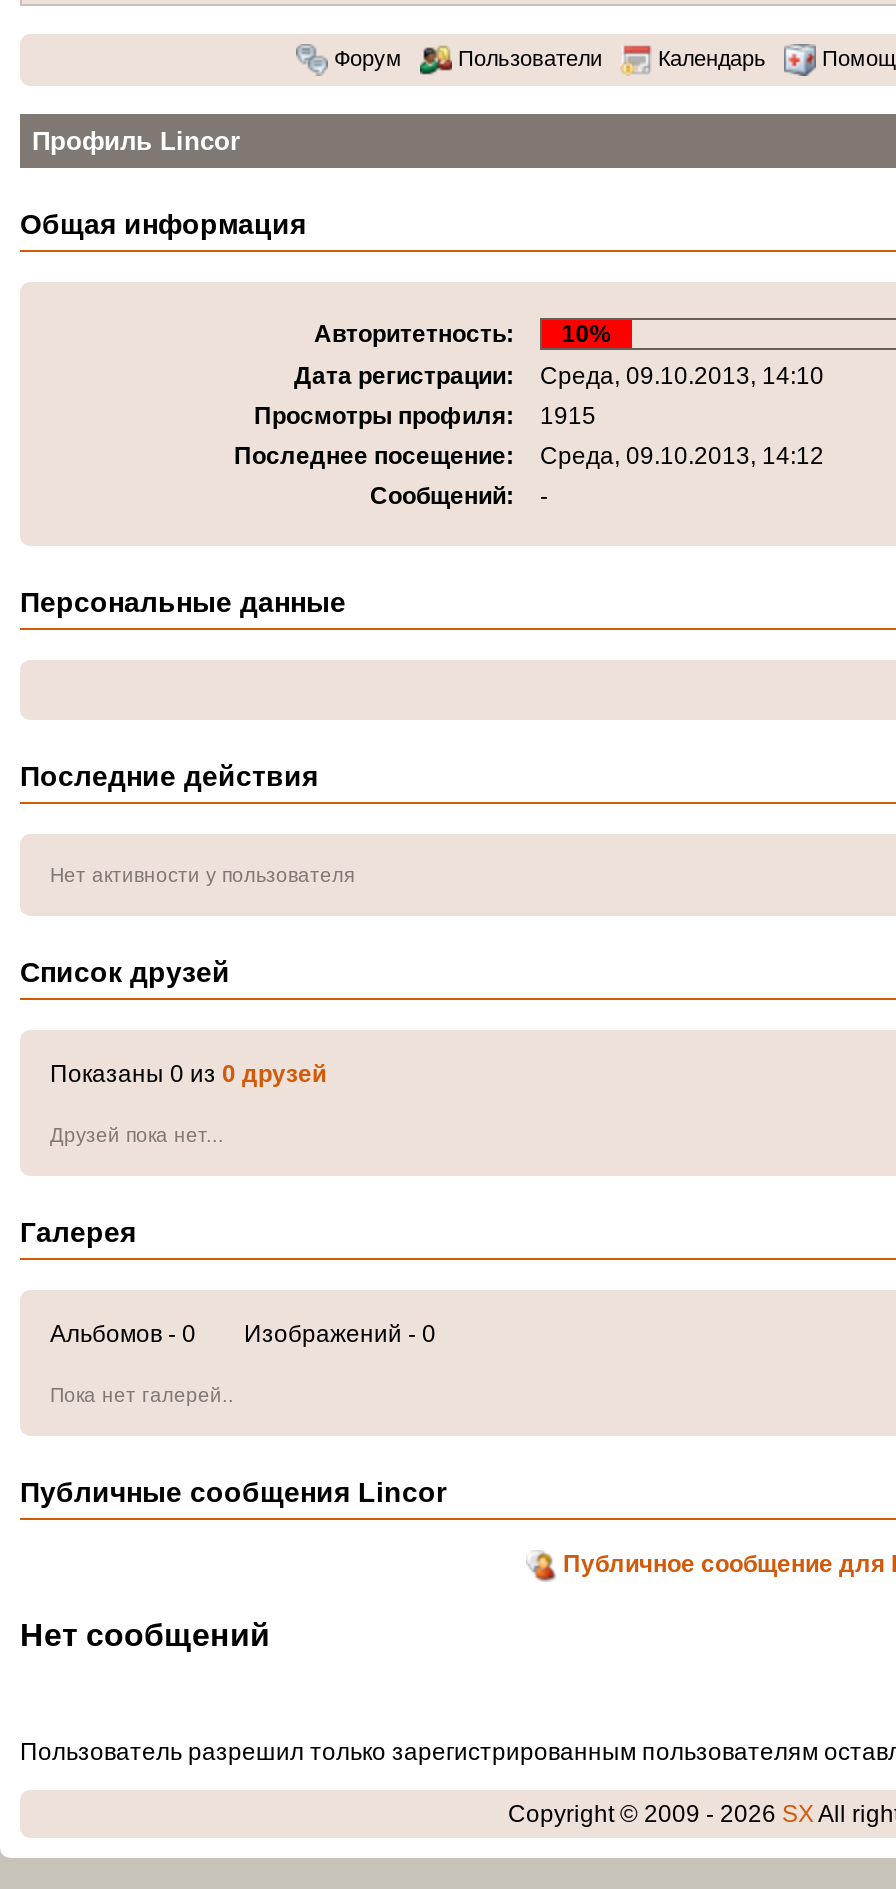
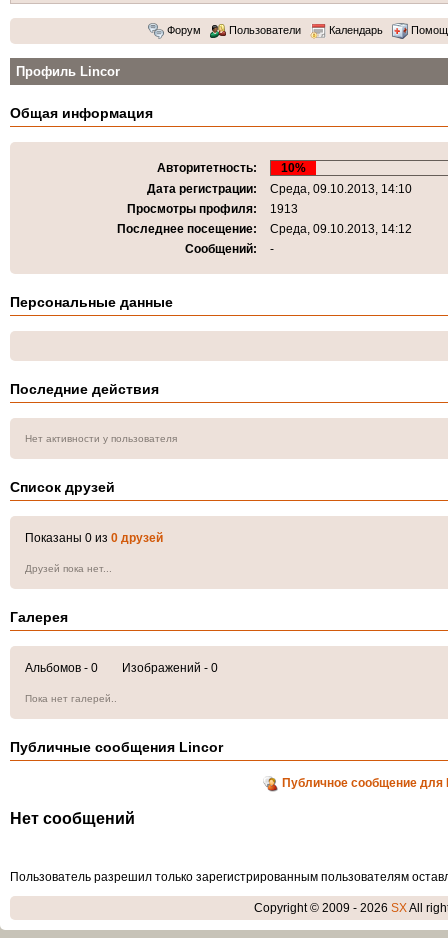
[254,402,596,430] Просмотры профиля: 1915 -> [127,202,298,216] Просмотры профиля: 1913

